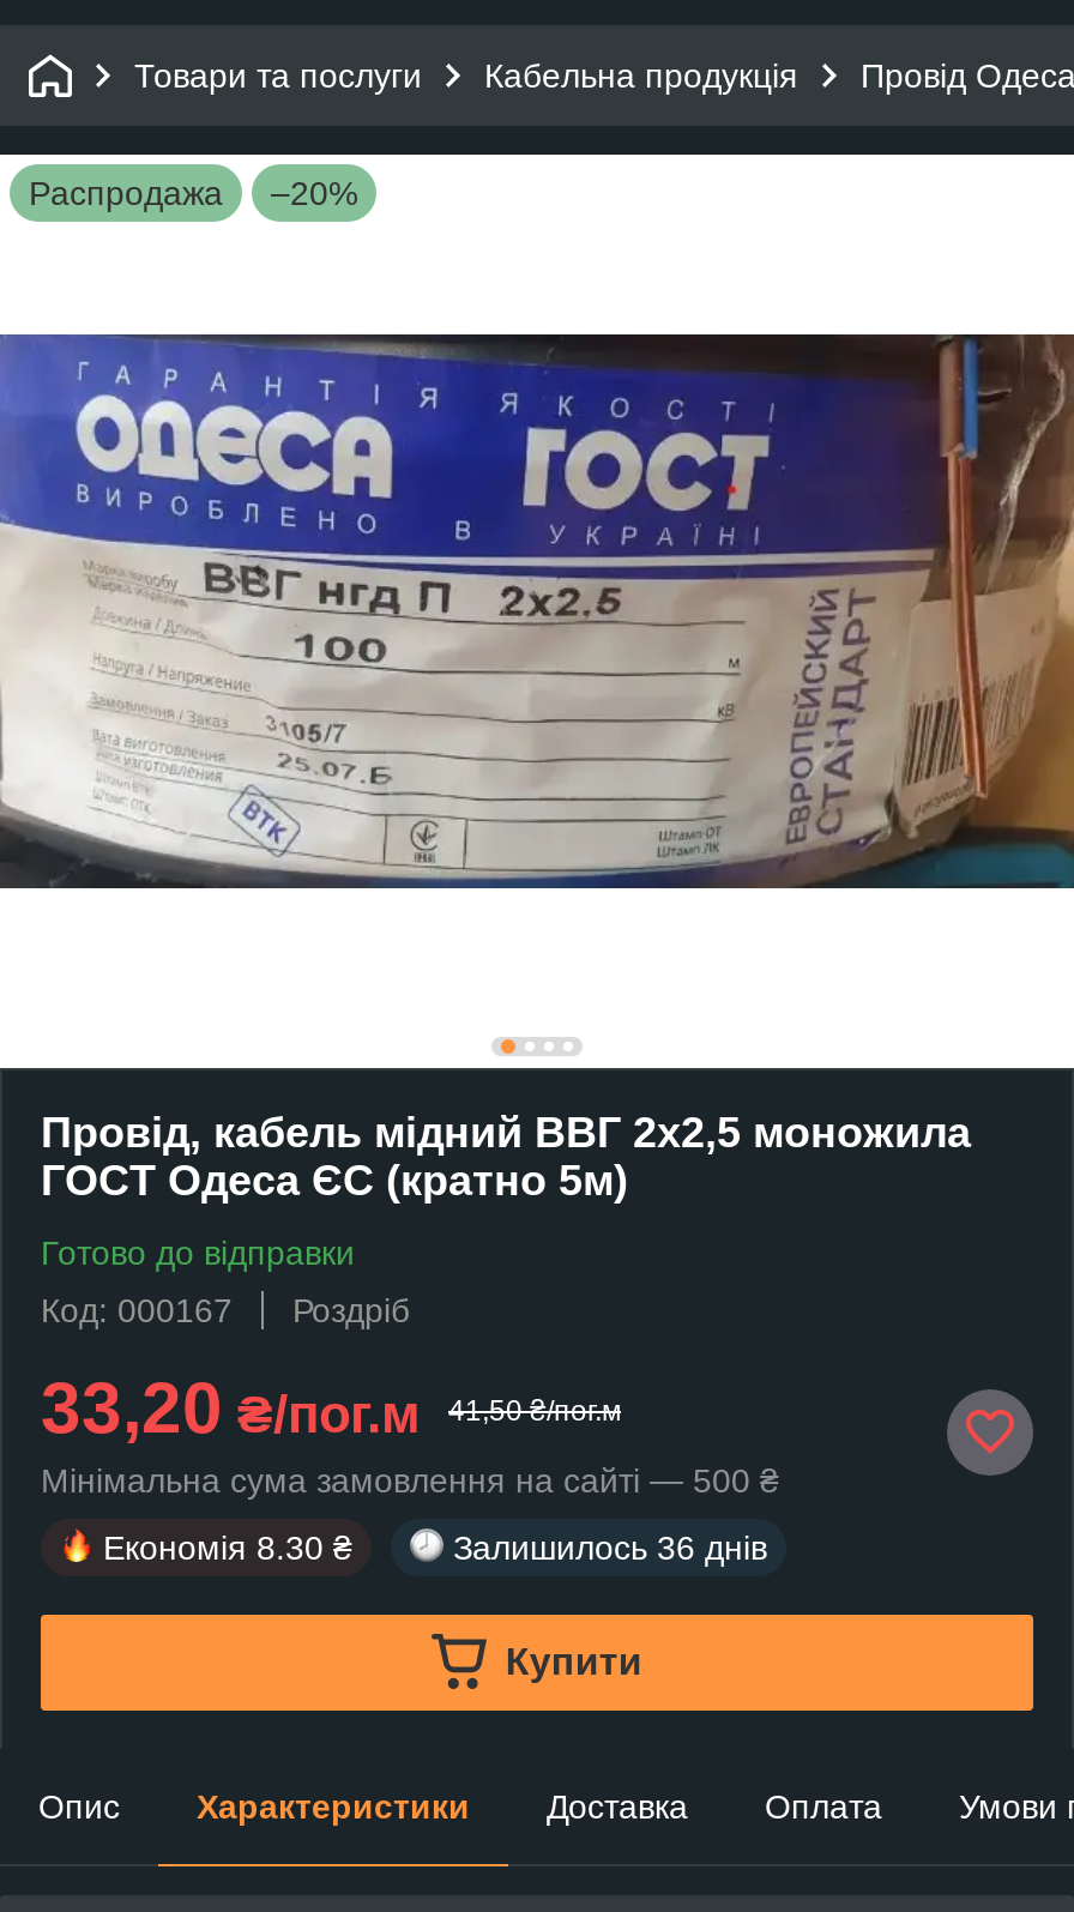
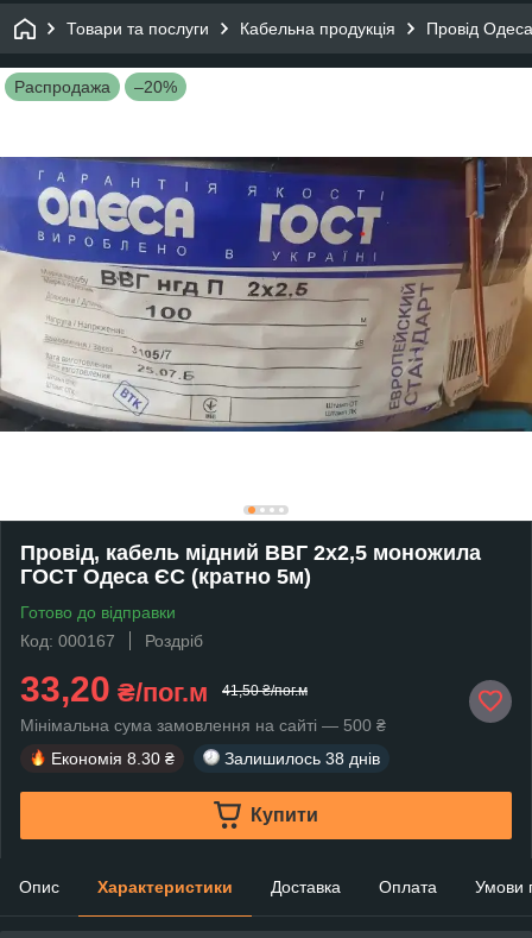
[453,1528,767,1566] Залишилось 36 днів -> [224,749,380,768] Залишилось 38 днів

